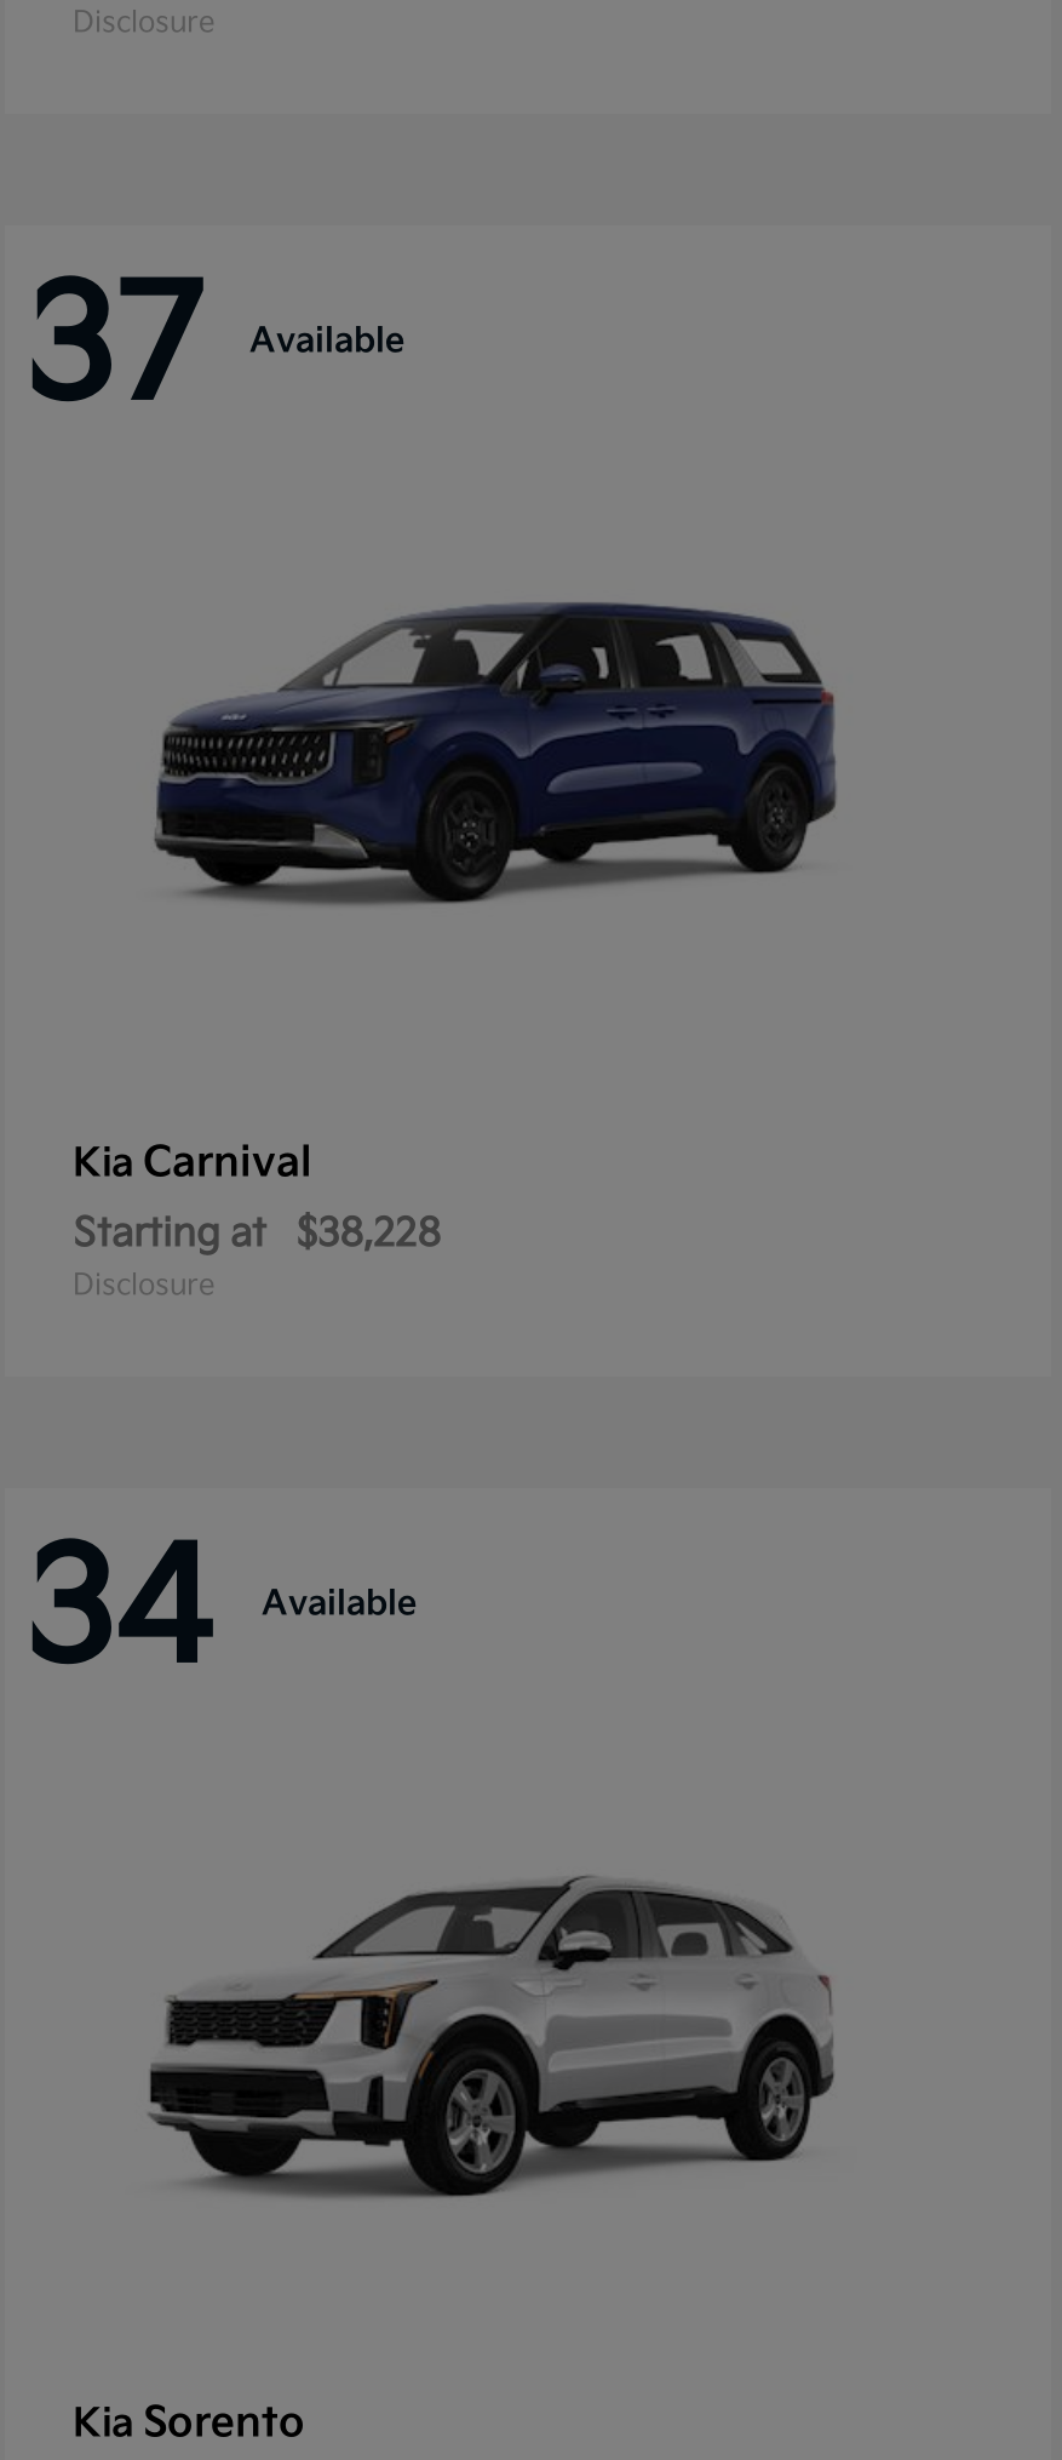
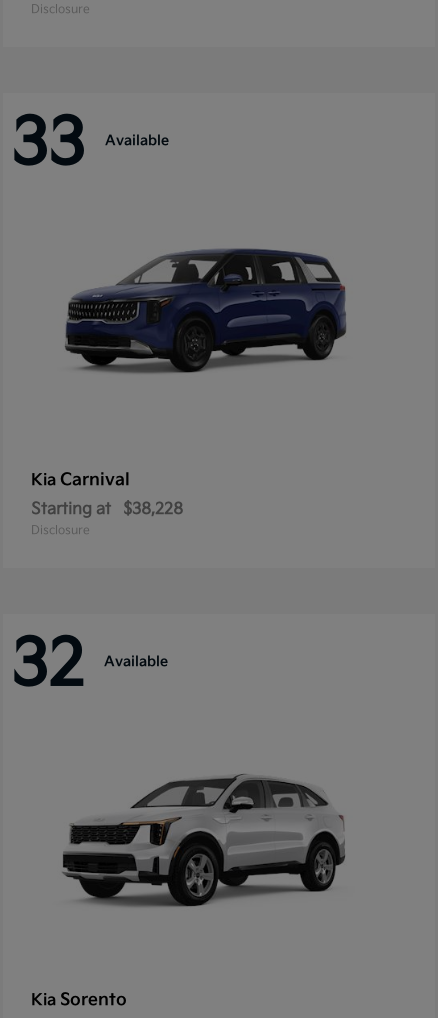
[24,258,404,444] 37 Available -> [11,106,169,183] 33 Available
[24,1520,417,1706] 34 Available -> [11,627,168,704] 32 Available

